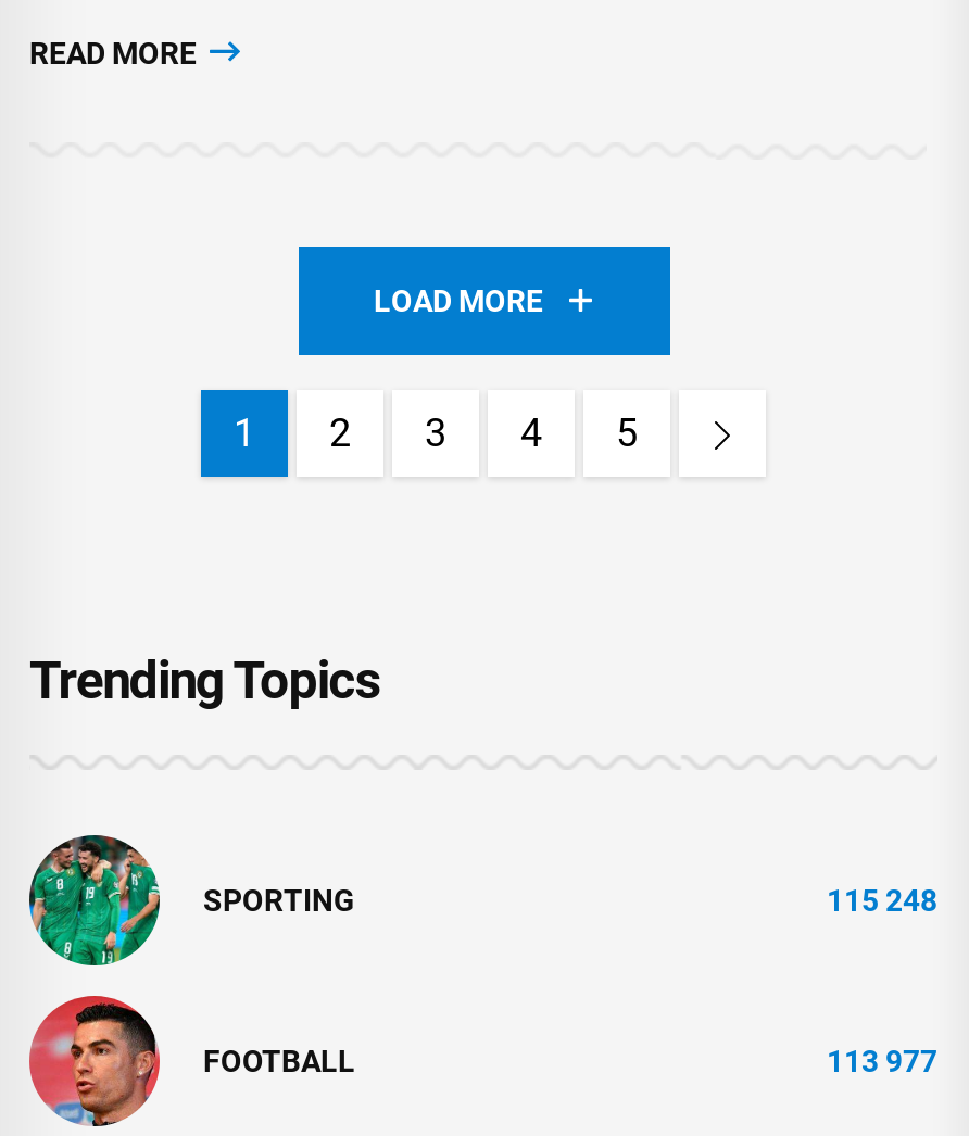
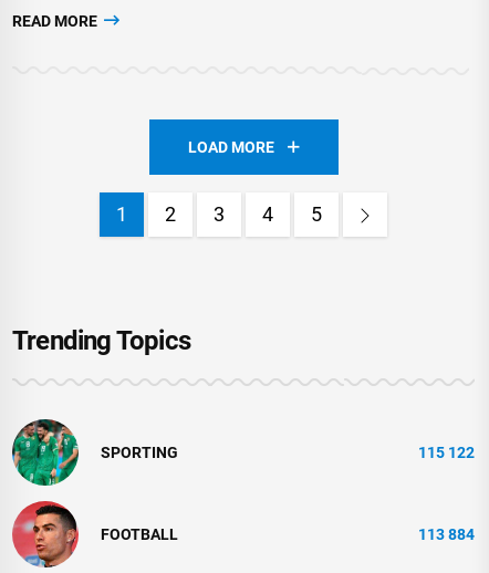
[827,883,937,918] 115 248 -> [418,444,475,461] 115 122
[827,1044,937,1078] 113 977 -> [418,525,475,543] 113 884

